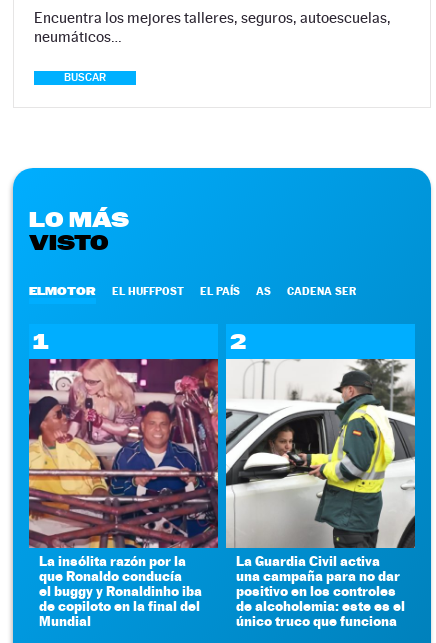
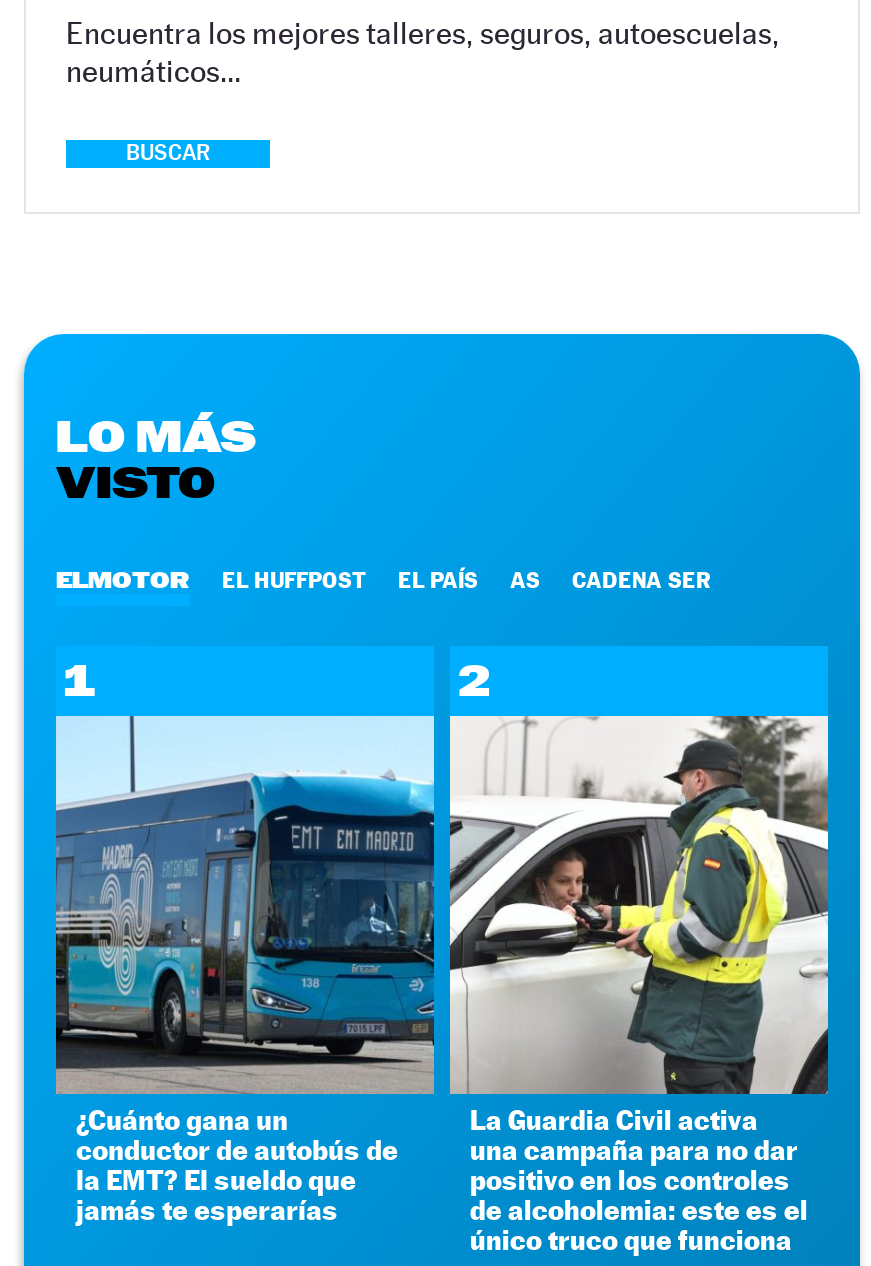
[28,358,219,629] [image] | La insólita razón por la | que Ronaldo conducía | el buggy y Ronaldinho iba | de copiloto en la final del | Mundial -> [54,713,436,1225] [image] | ¿Cuánto gana un | conductor de autobús de | la EMT? El sueldo que | jamás te esperarías

